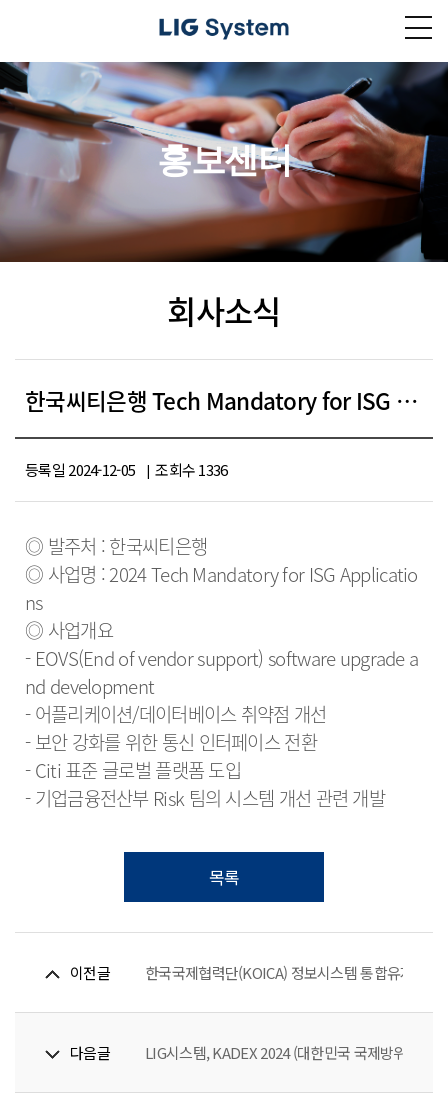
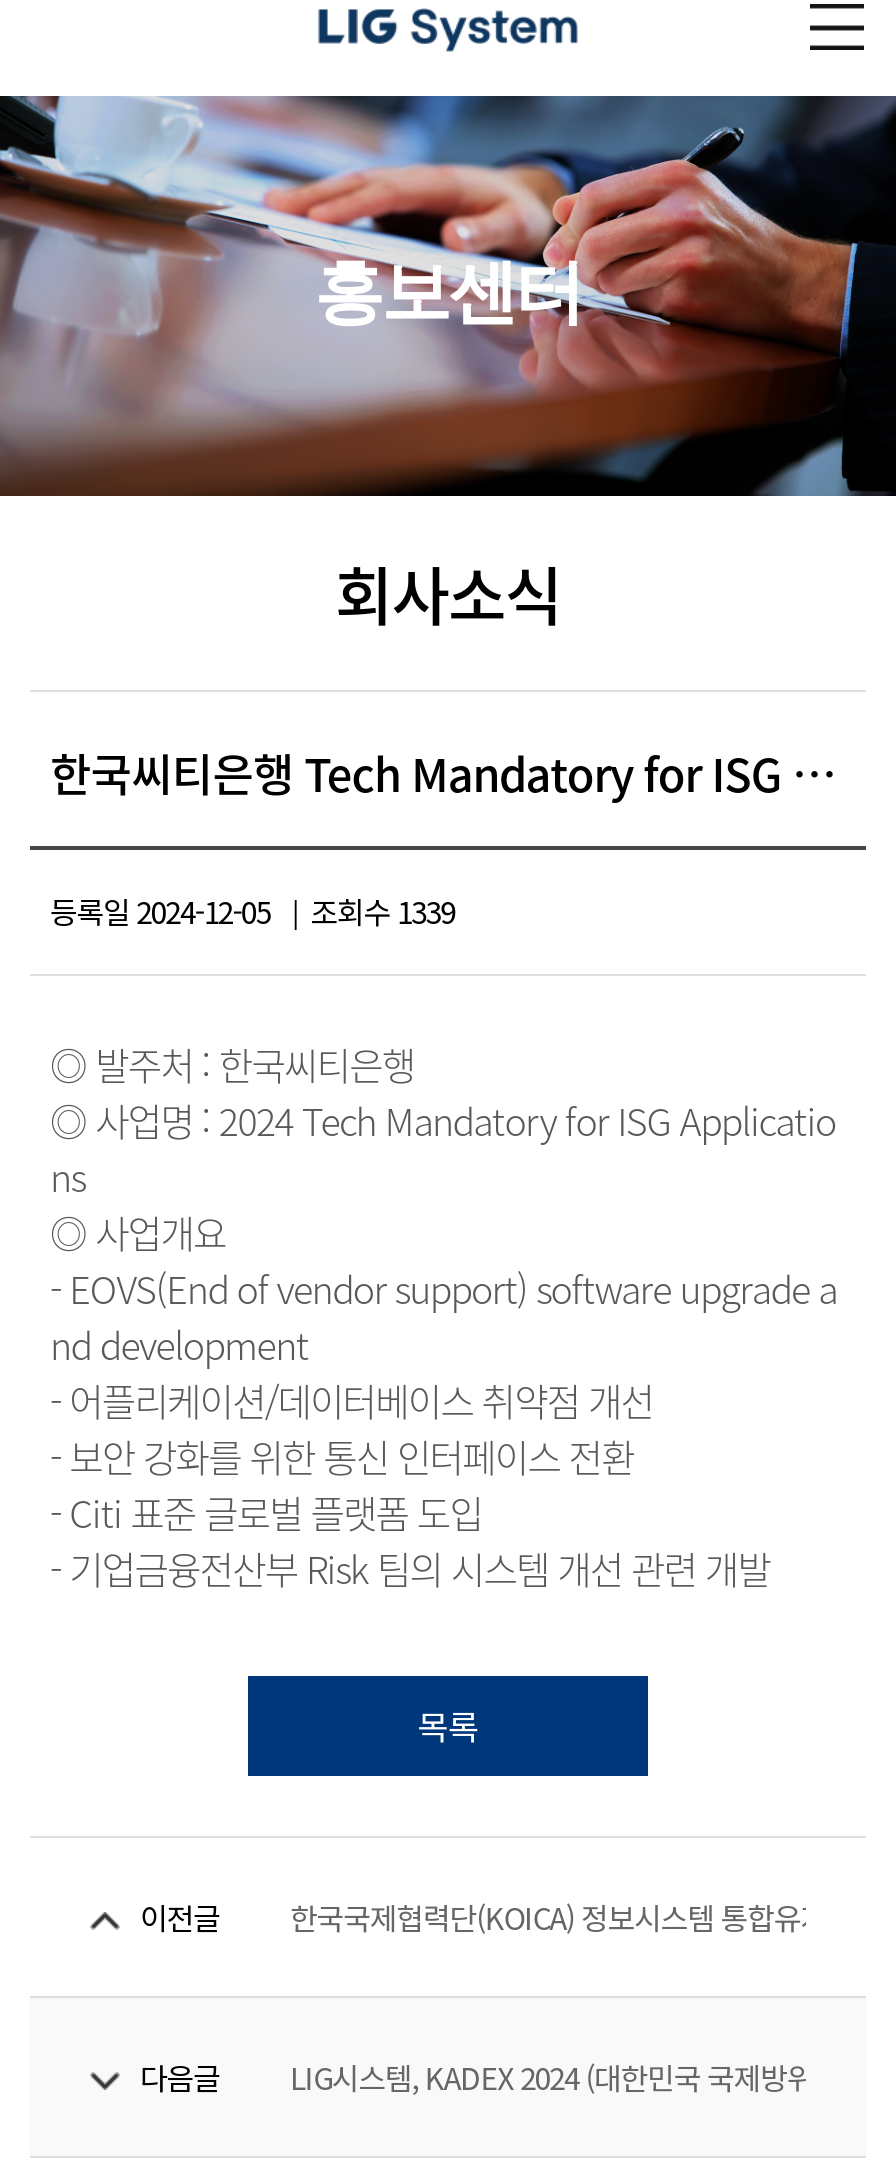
[25,459,228,480] 등록일 2024-12-05 조회수 1336 -> [50,890,455,932] 등록일 2024-12-05 조회수 1339

